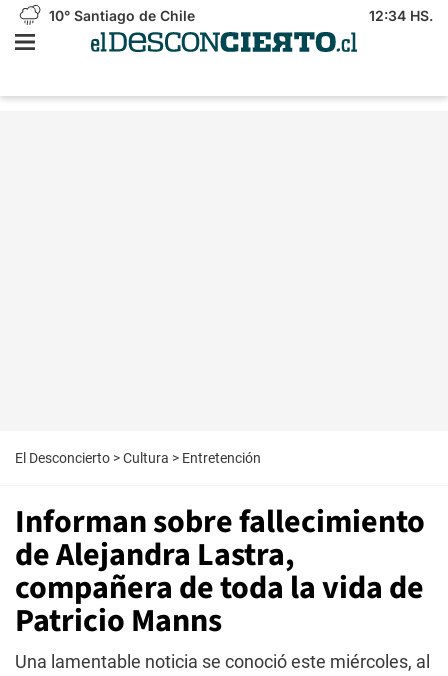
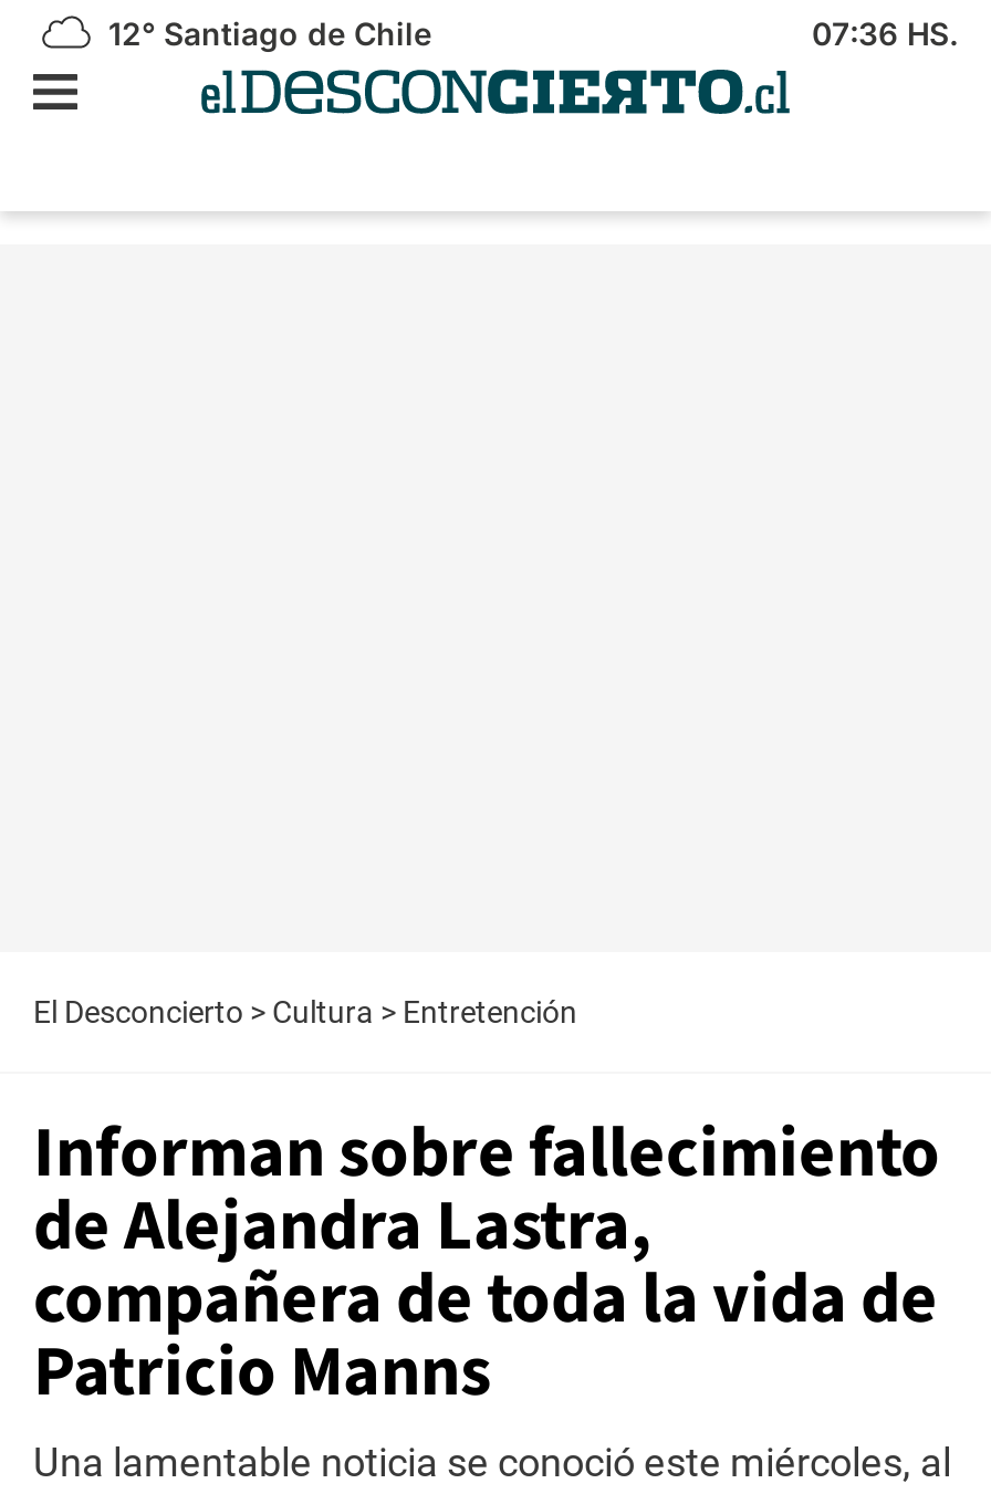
[45,7,195,24] 10° Santiago de Chile -> [100,14,431,52] 12° Santiago de Chile
[369,7,433,24] 12:34 HS. -> [812,14,958,52] 07:36 HS.

